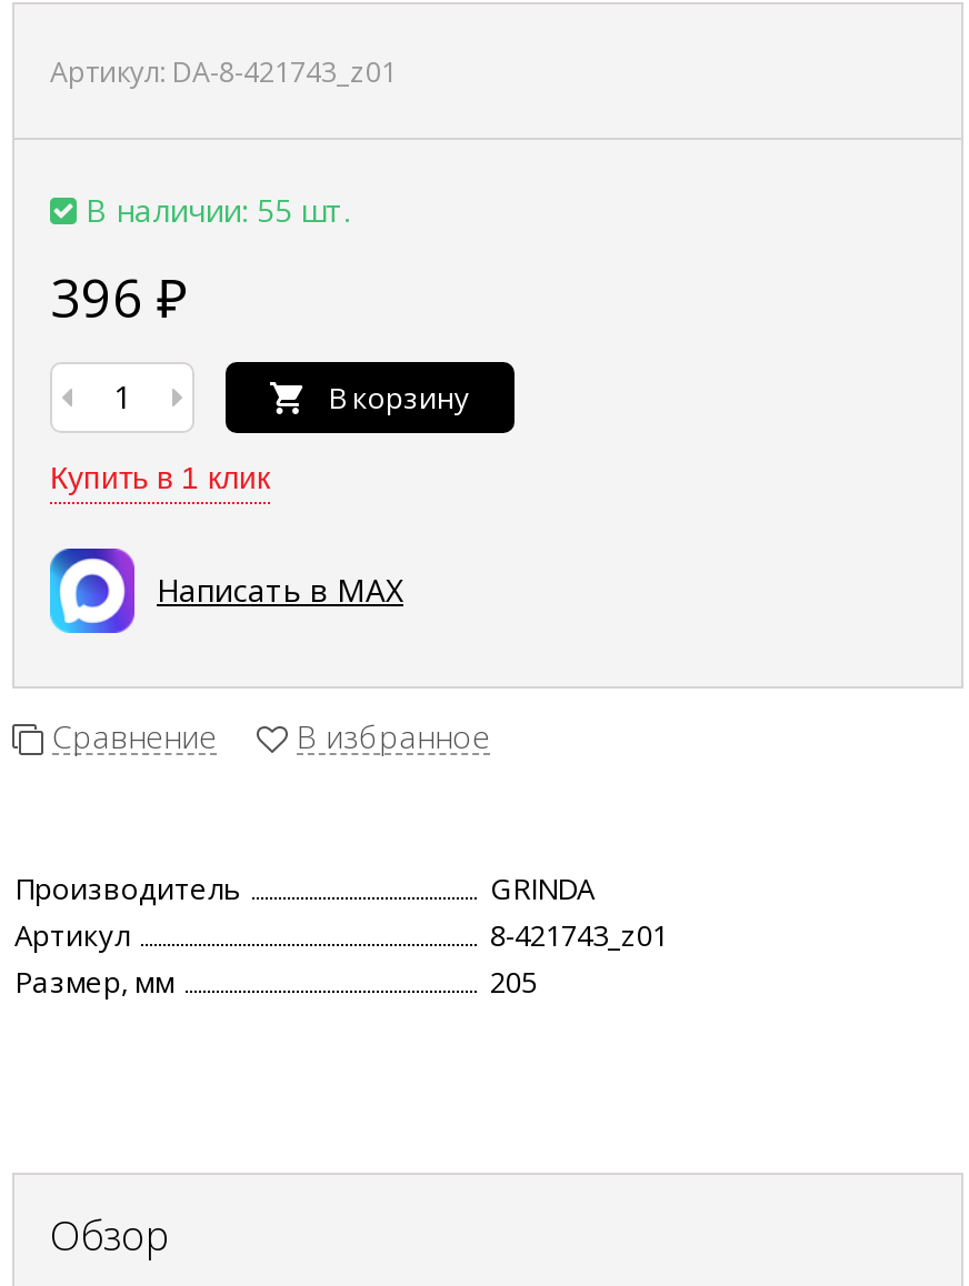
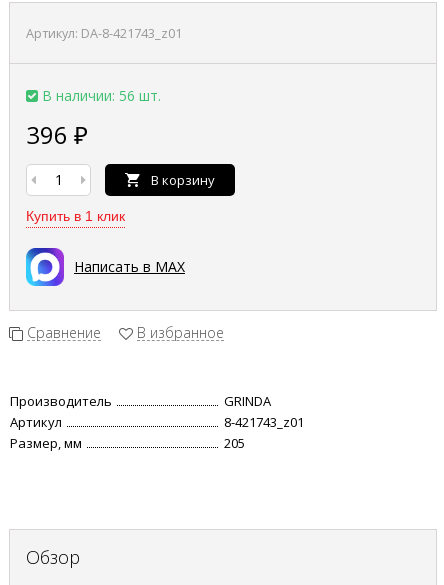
[86,189,350,231] В наличии: 55 шт. -> [42,86,161,105] В наличии: 56 шт.

